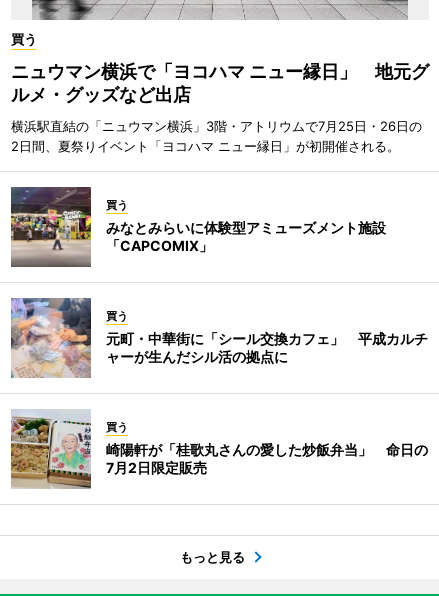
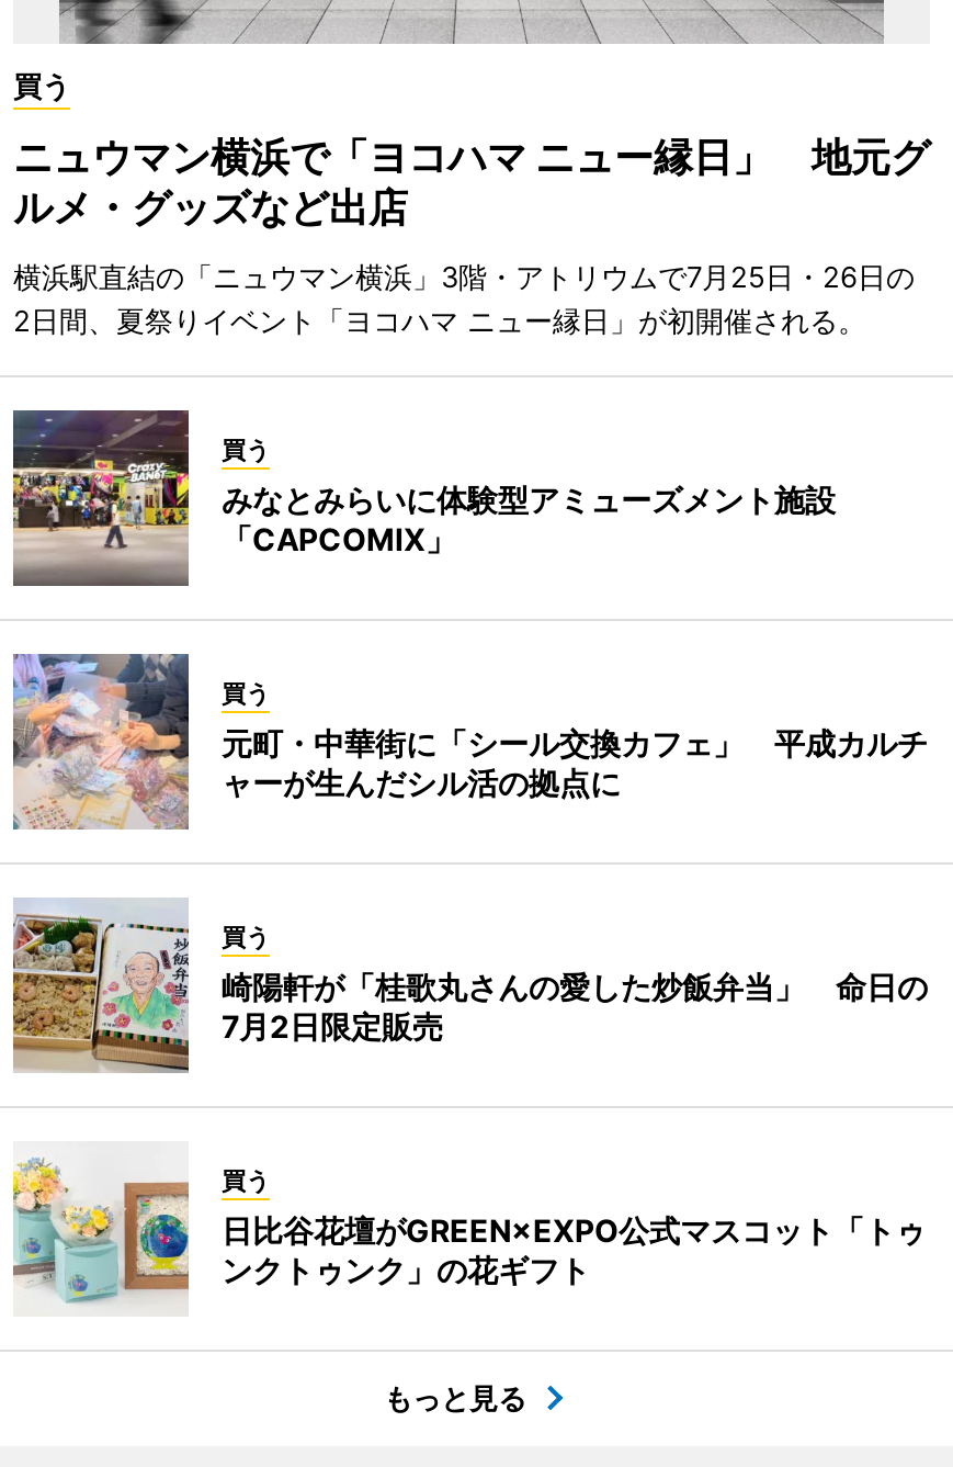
none -> [11,1156,926,1314] [image] | 買う | 日比谷花壇がGREEN×EXPO公式マスコット「トゥ | ンクトゥンク」の花ギフト

